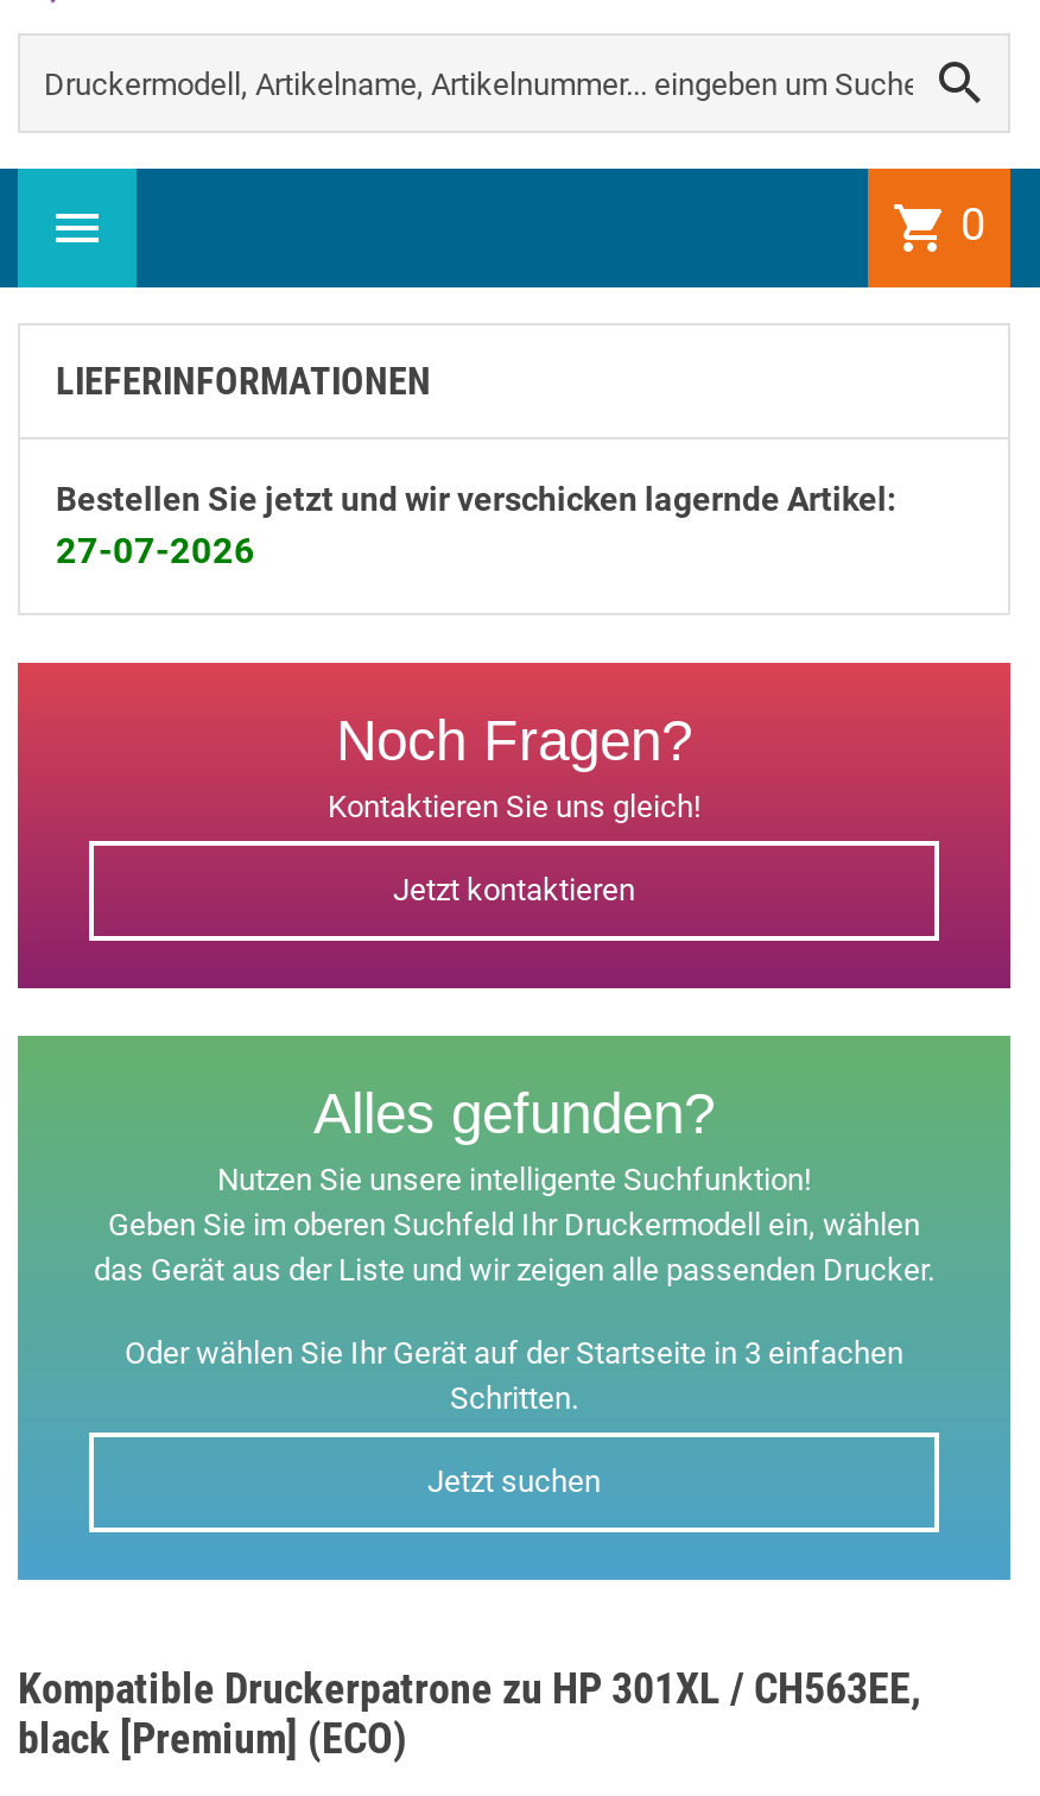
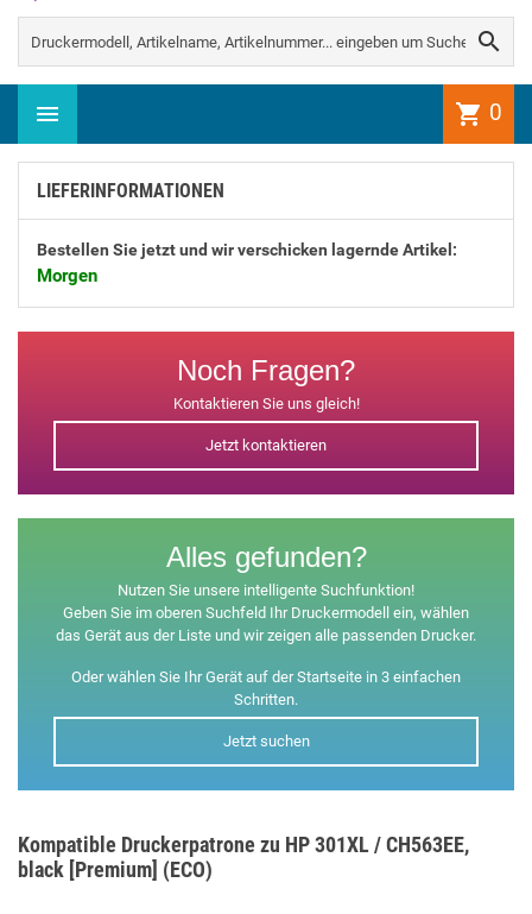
[56,530,255,573] 27-07-2026 -> [37,265,97,286] Morgen

